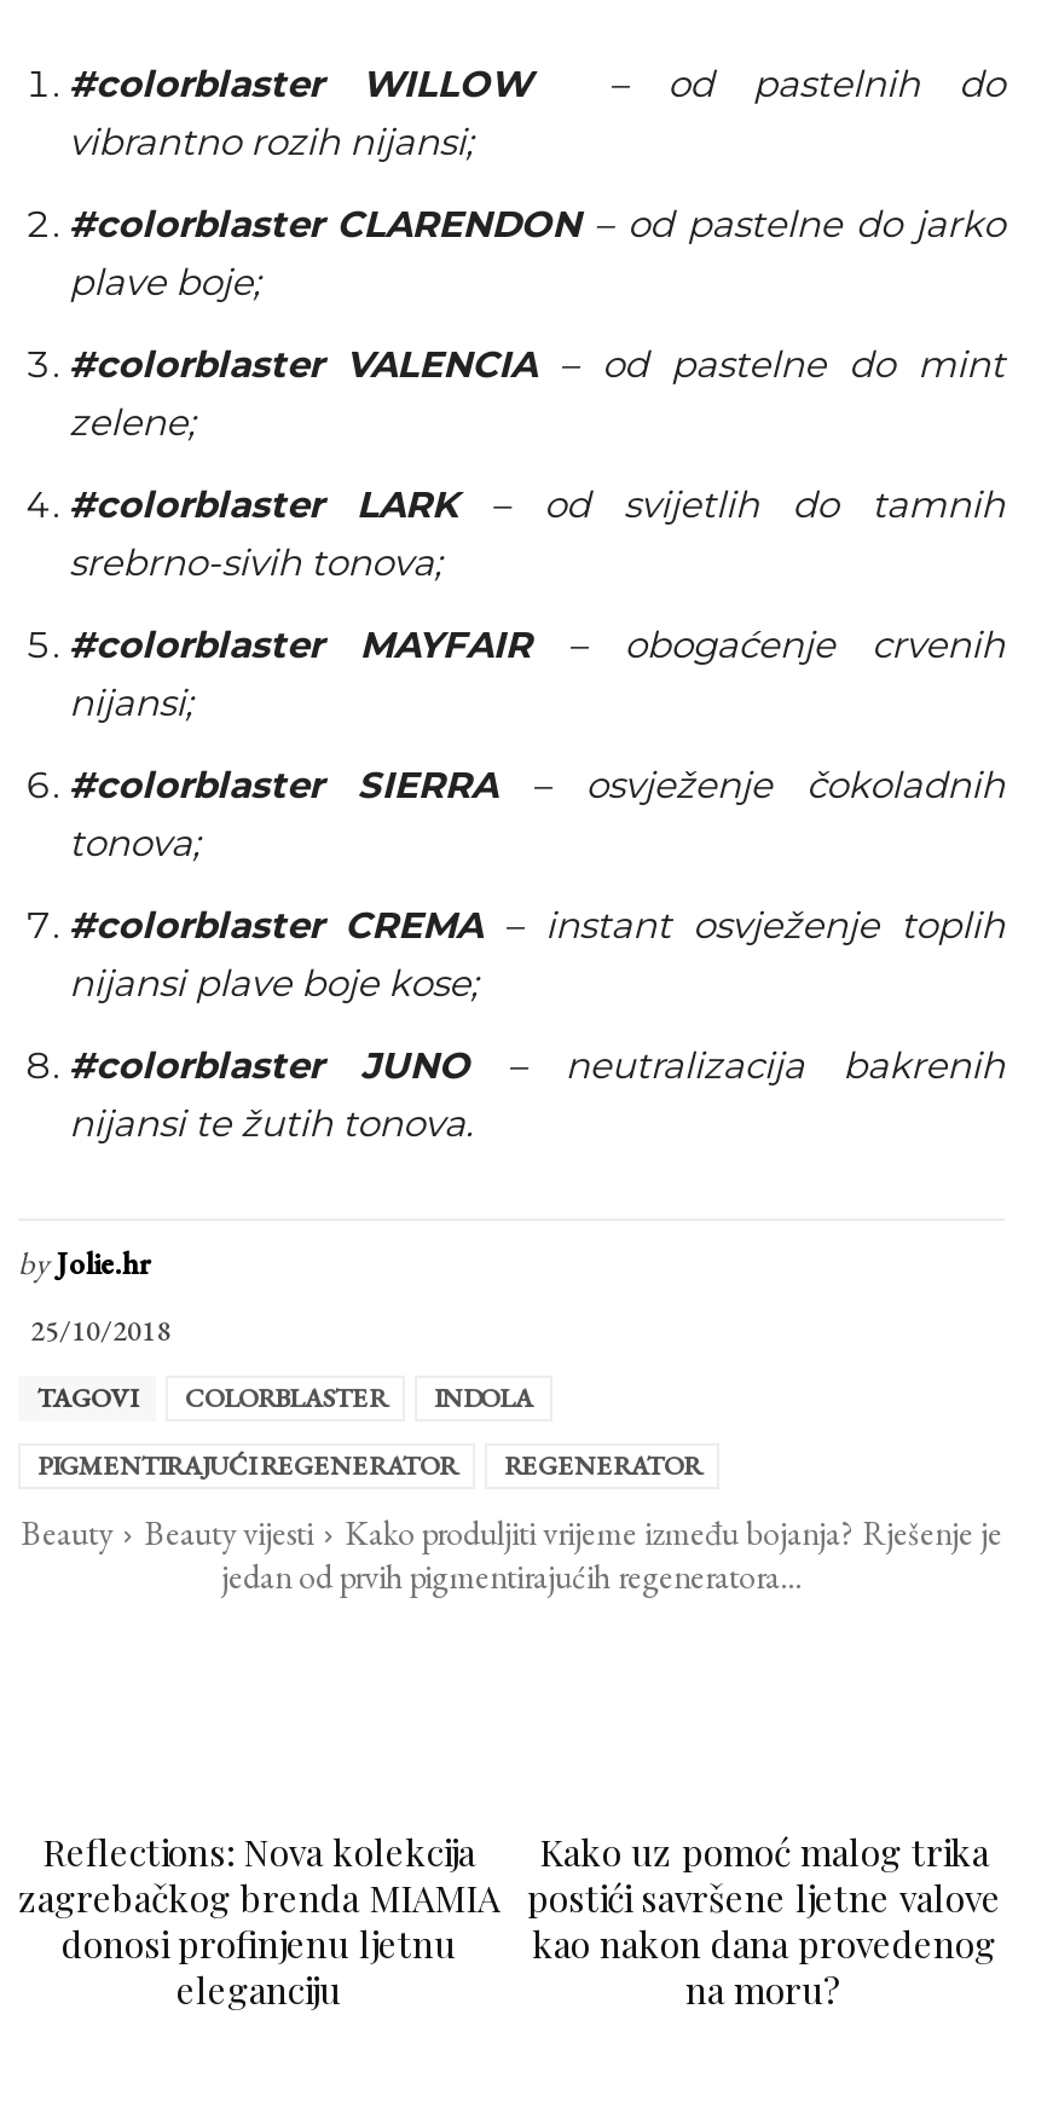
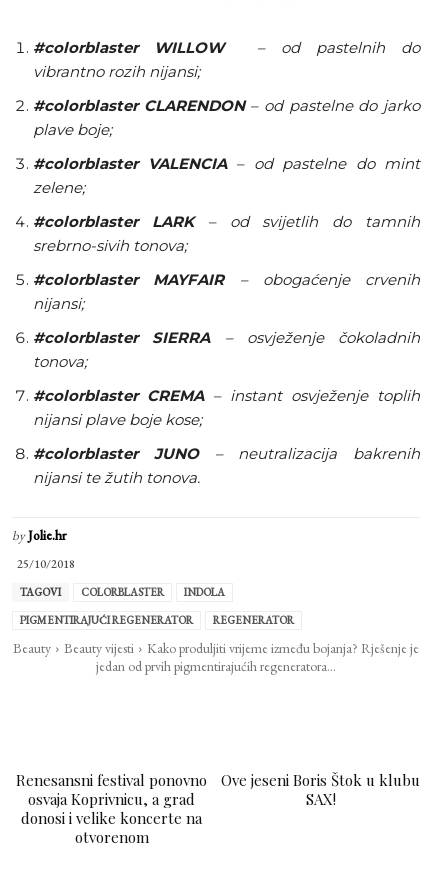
[18,1828,499,2014] Reflections: Nova kolekcija | zagrebačkog brenda MIAMIA | donosi profinjenu ljetnu | eleganciju -> [16,770,207,847] Renesansni festival ponovno | osvaja Koprivnicu, a grad | donosi i velike koncerte na | otvorenom
[527,1828,1001,2014] Kako uz pomoć malog trika | postići savršene ljetne valove | kao nakon dana provedenog | na moru? -> [221,770,420,809] Ove jeseni Boris Štok u klubu | SAX!

